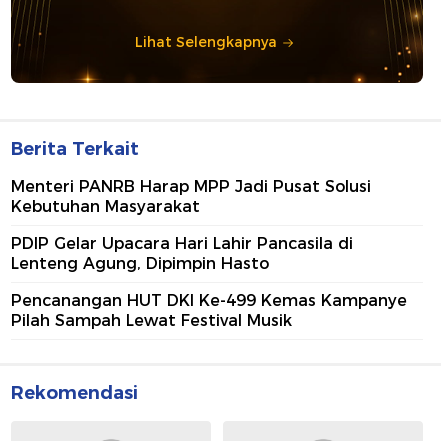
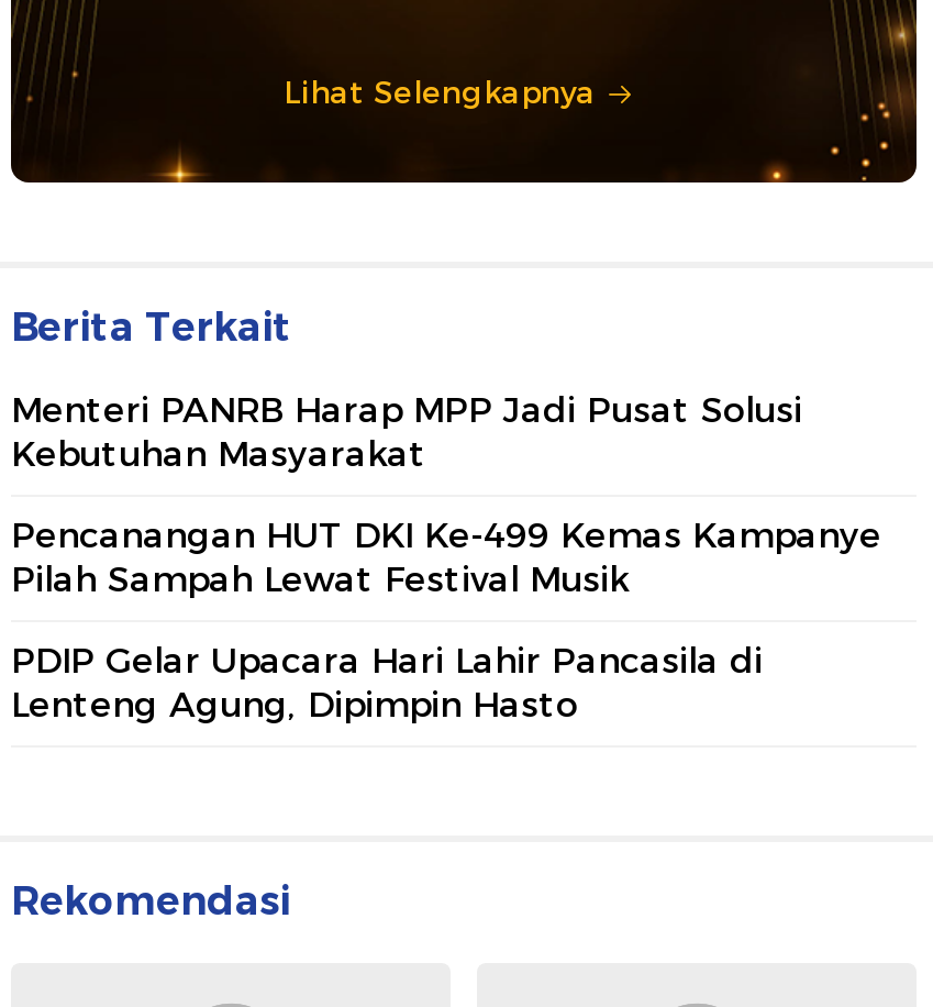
moved [11,234,353,273] -> [11,640,763,726]: PDIP Gelar Upacara Hari Lahir Pancasila di | Lenteng Agung, Dipimpin Hasto
moved [11,291,407,330] -> [11,515,881,601]: Pencanangan HUT DKI Ke-499 Kemas Kampanye | Pilah Sampah Lewat Festival Musik

